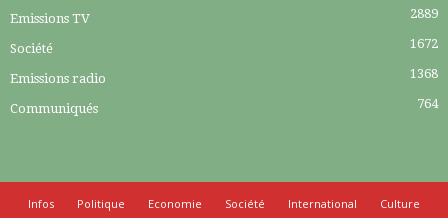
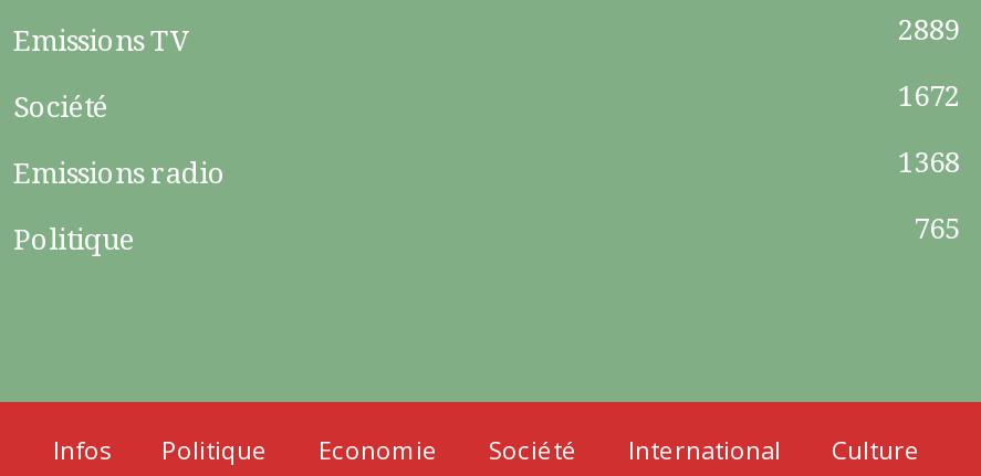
[10,96,438,116] Communiqués | 764 -> [13,212,960,256] Politique | 765

